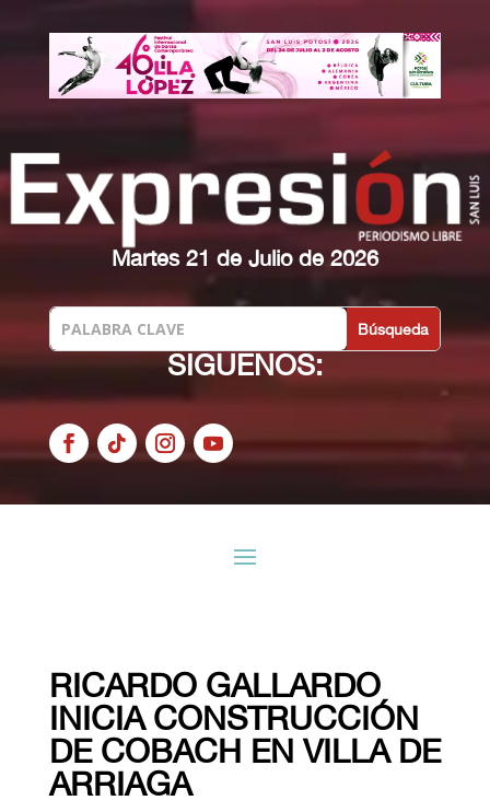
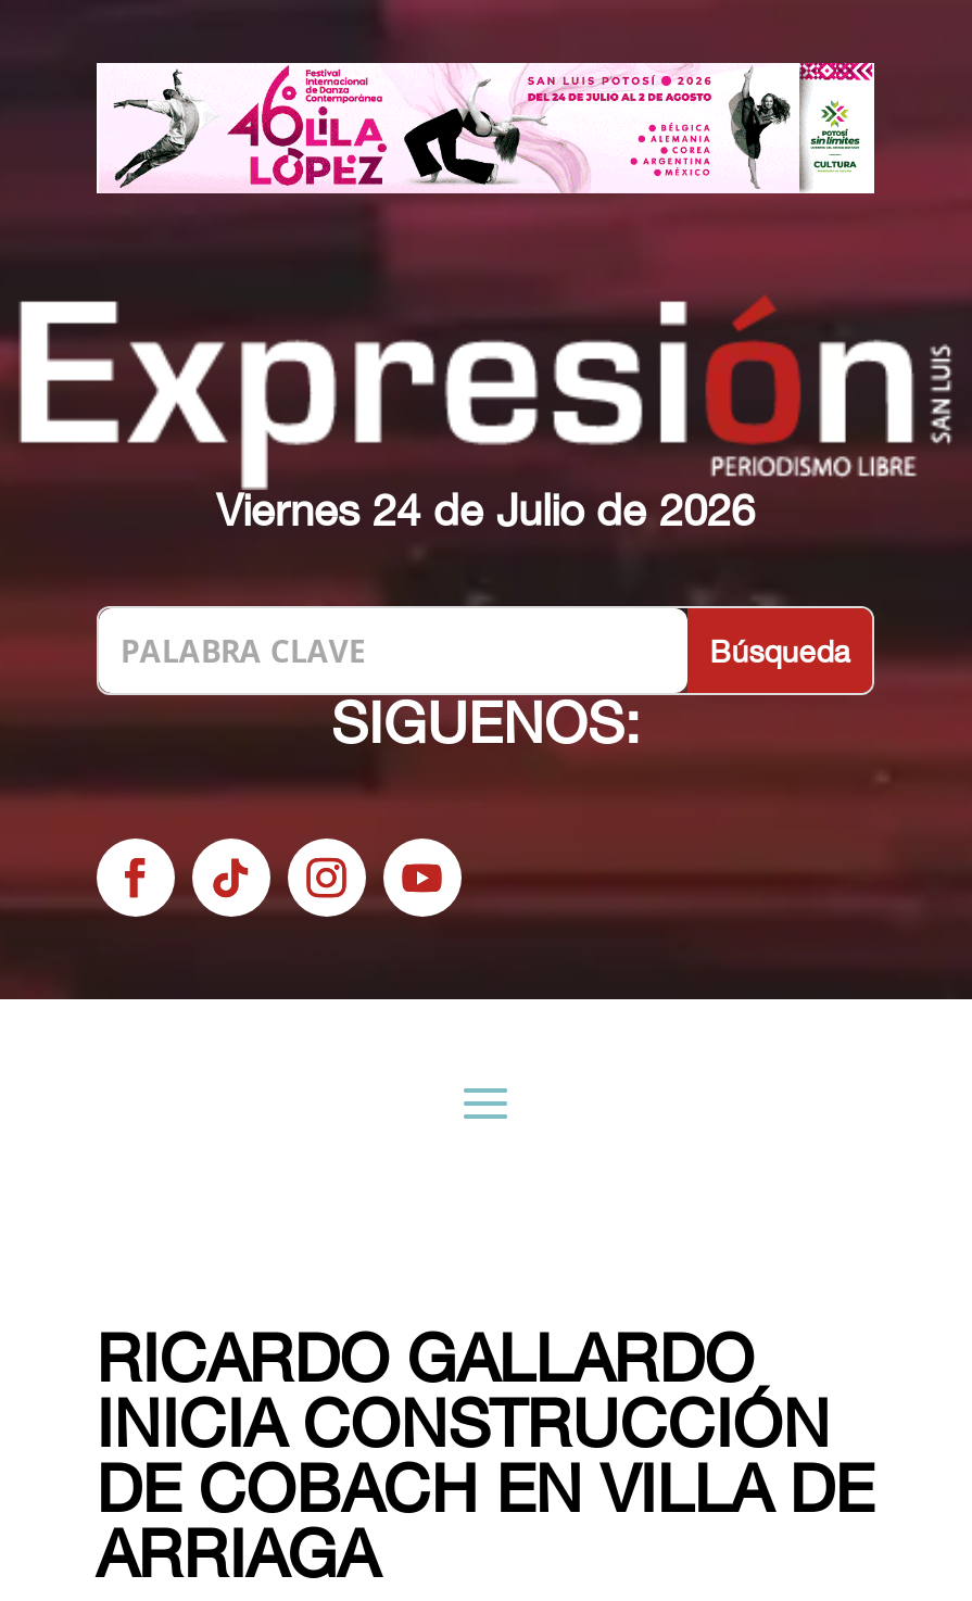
[112,245,378,271] Martes 21 de Julio de 2026 -> [216,485,755,535] Viernes 24 de Julio de 2026

